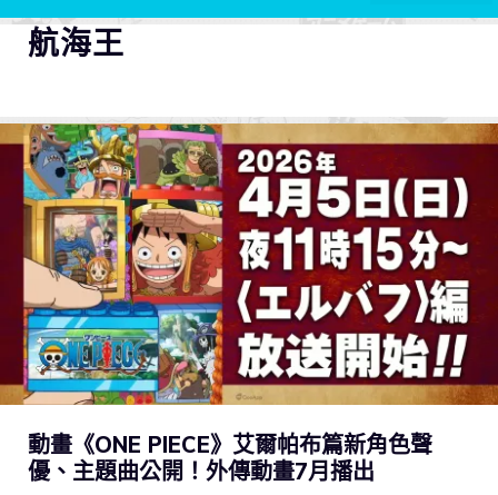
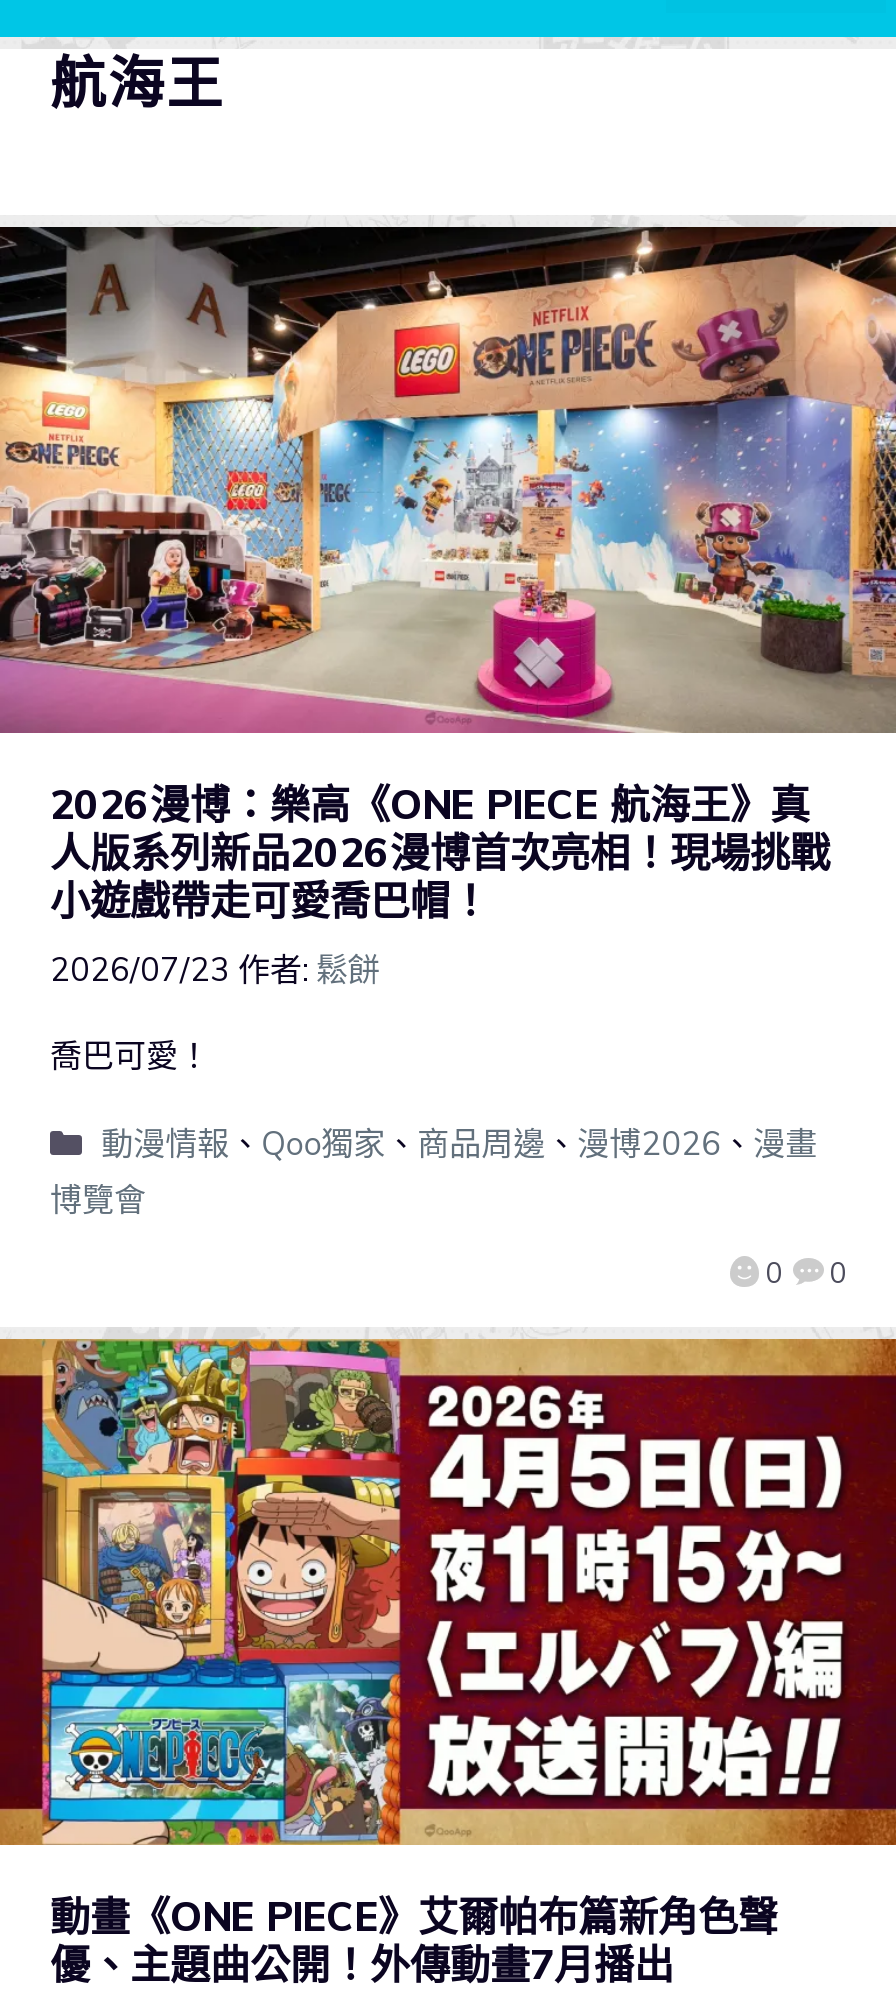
none -> [6,225,890,989] [image] | 2026漫博：樂高《ONE PIECE 航海王》真 | 人版系列新品2026漫博首次亮相！現場挑戰 | 小遊戲帶走可愛喬巴帽！ | 2026/07/23 作者:鬆餅
none -> [50,1035,817,1219] 喬巴可愛！ | 動漫情報、Qoo獨家、商品周邊、漫博2026、漫畫 | 博覽會
none -> [766,1255,846,1291] 0 | 0

